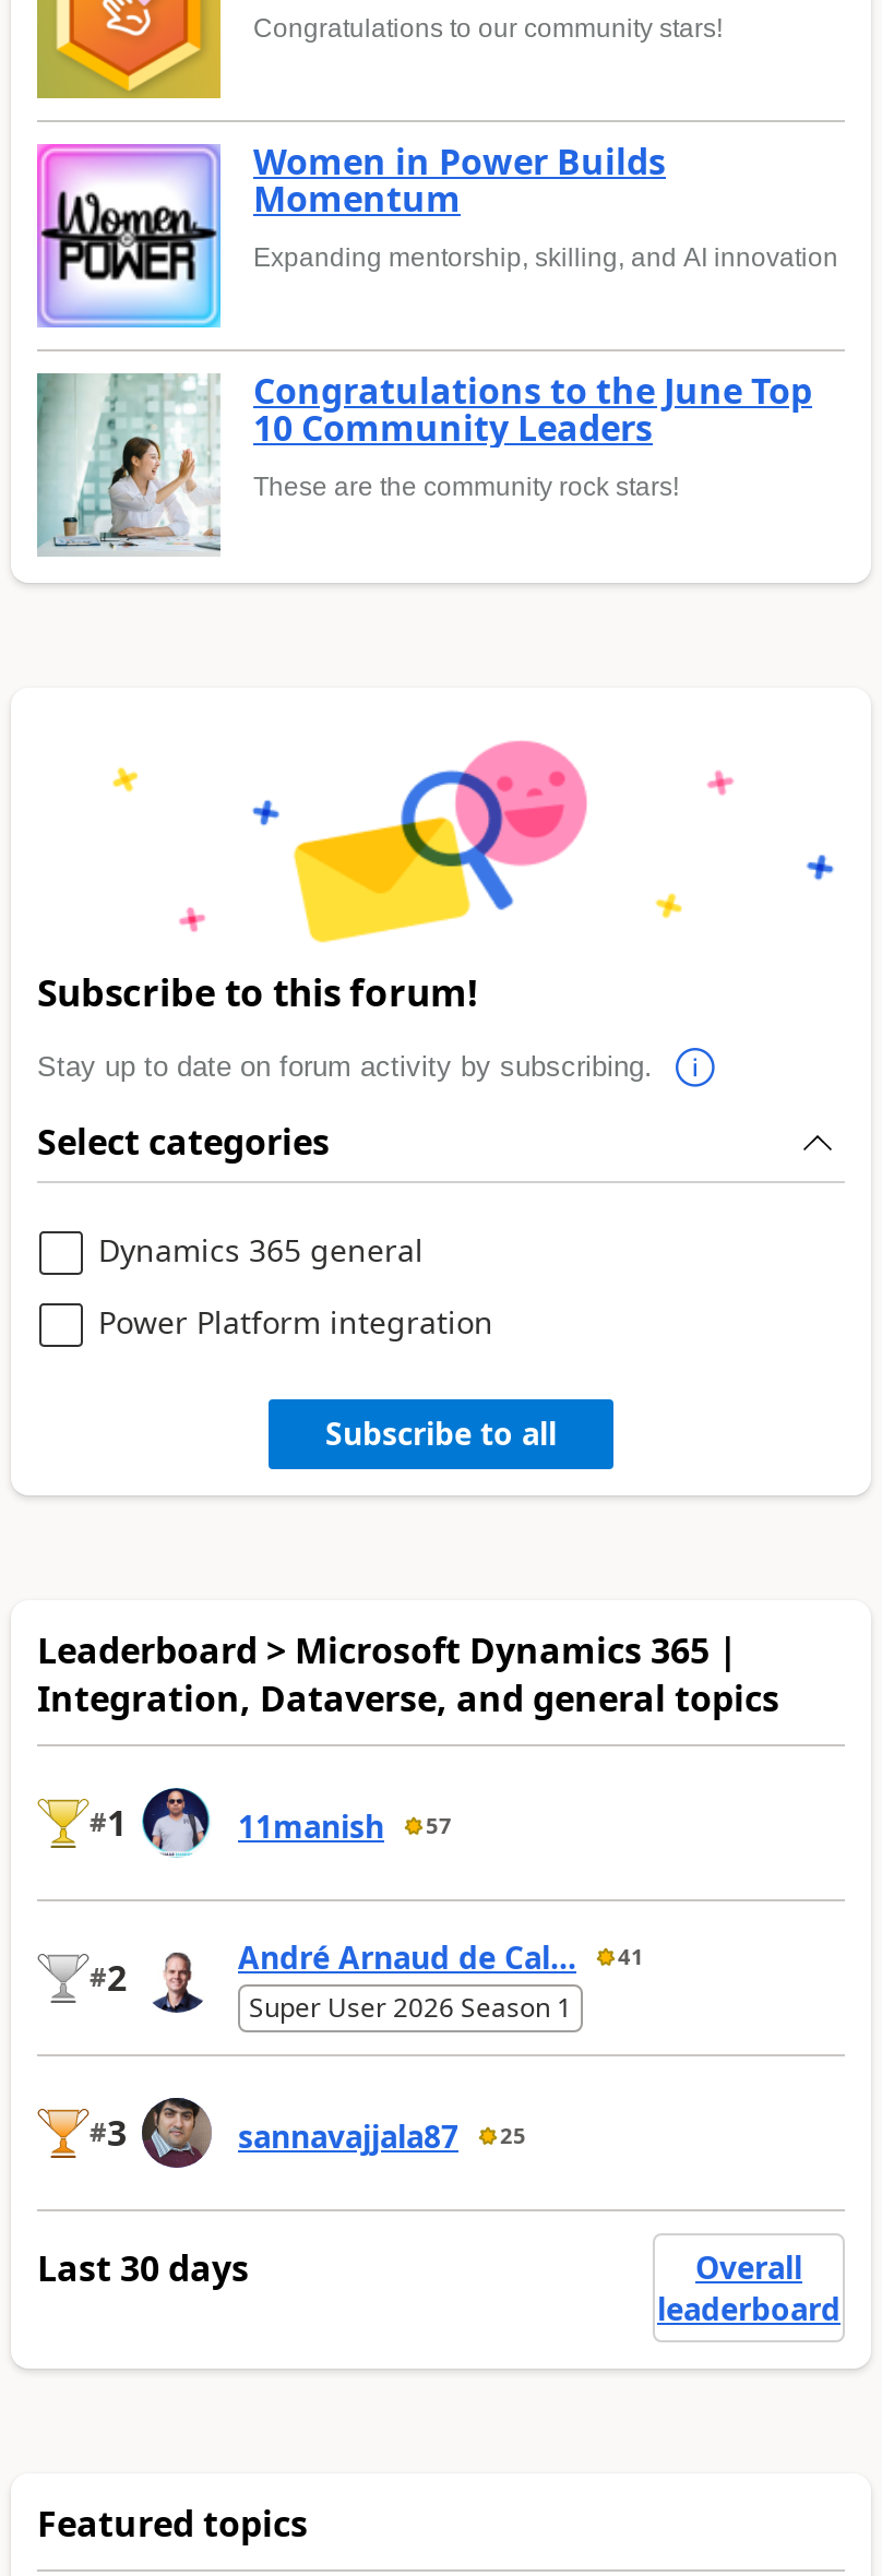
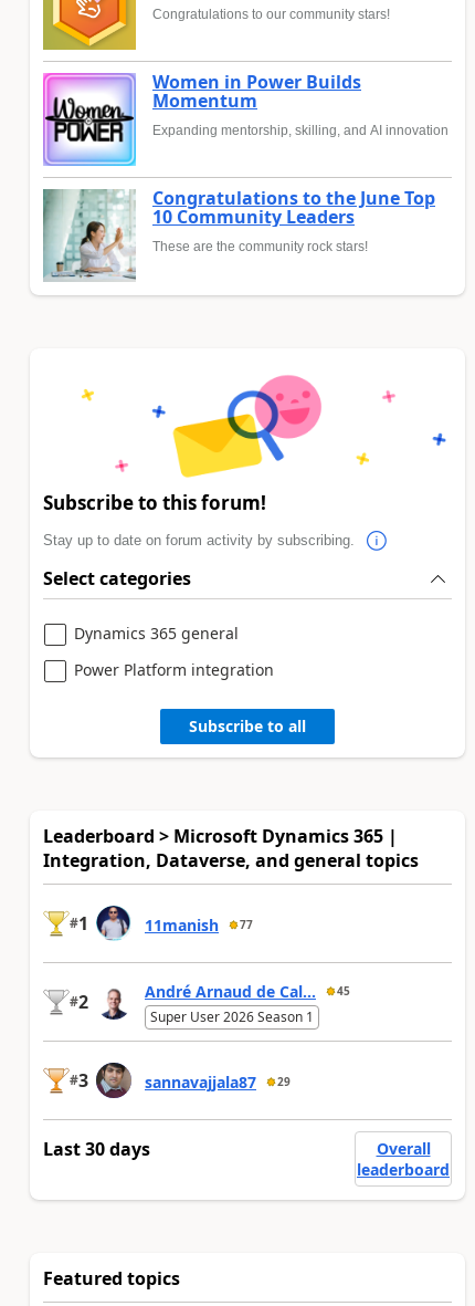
[238,1805,452,1846] 11manish 57 -> [145,914,253,935] 11manish 77
[238,1936,644,1977] André Arnaud de Cal... 41 -> [145,981,350,1002] André Arnaud de Cal... 45
[238,2115,526,2156] sannavajjala87 25 -> [145,1071,291,1092] sannavajjala87 29

